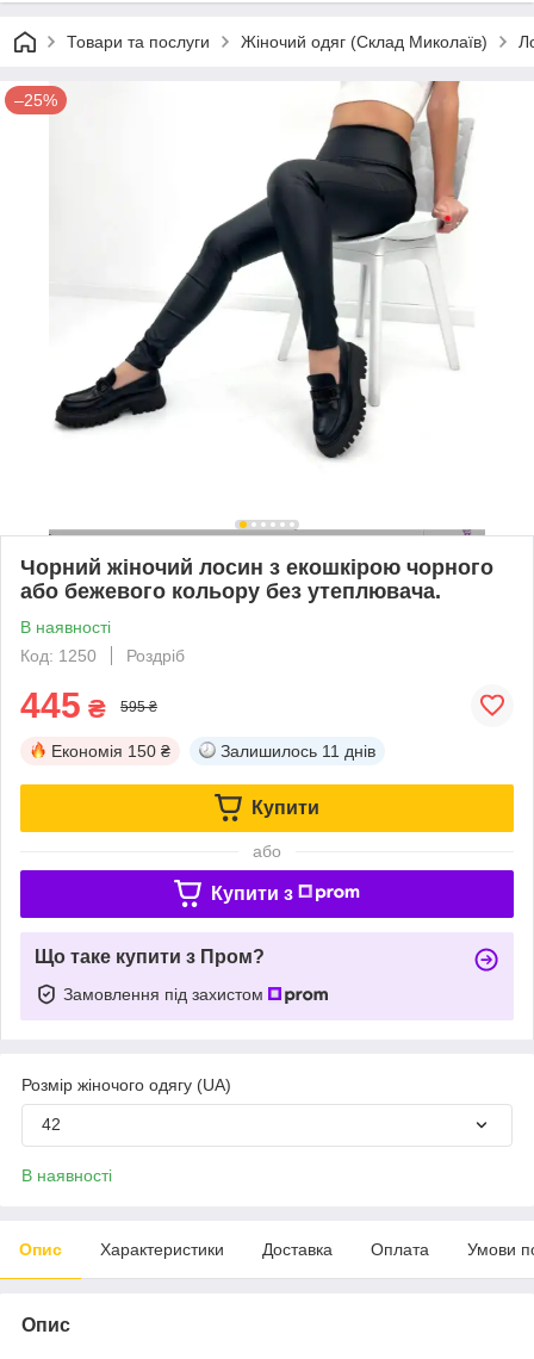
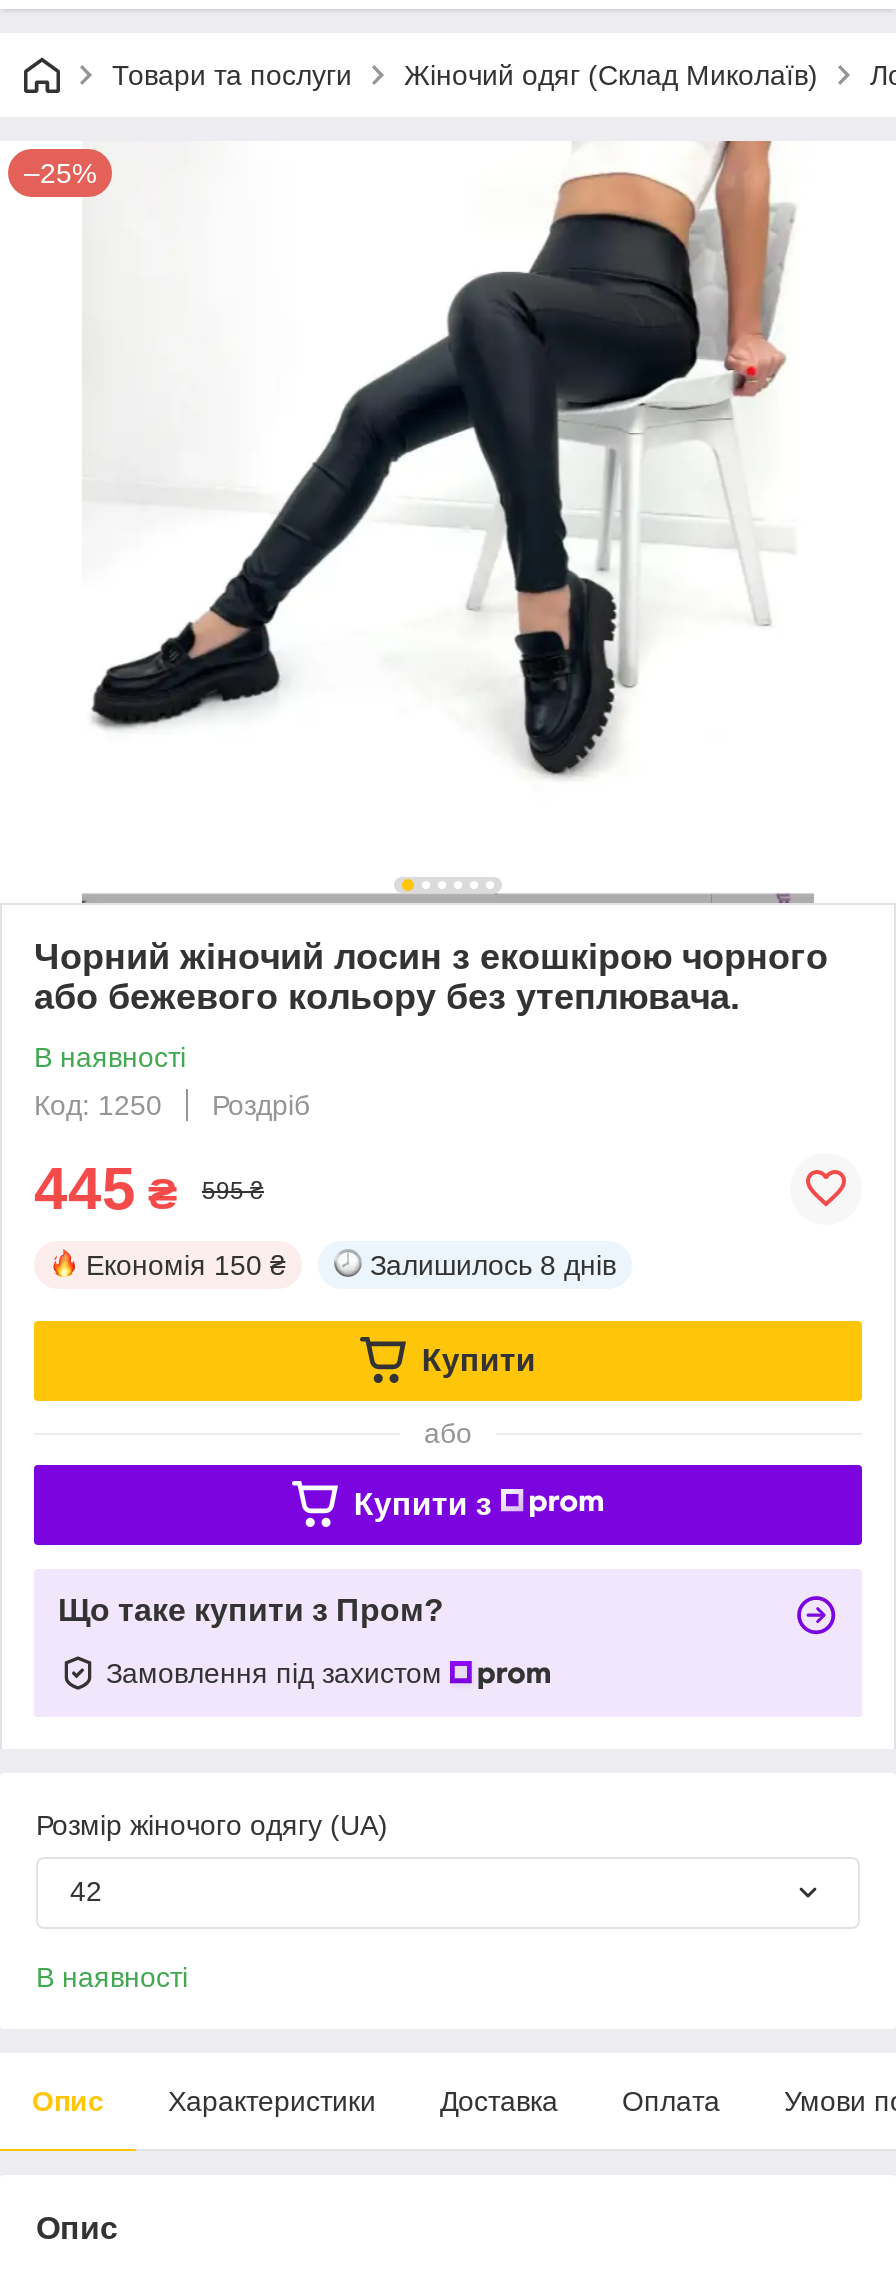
[221,741,375,760] Залишилось 11 днів -> [370,1249,616,1281] Залишилось 8 днів

